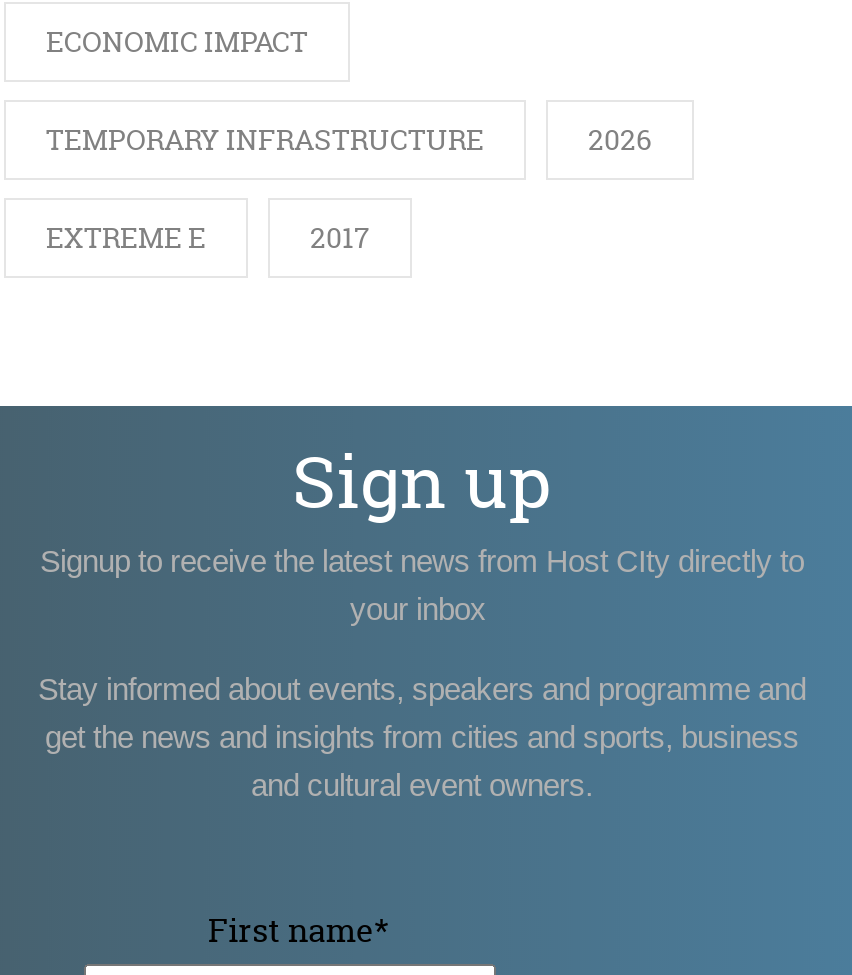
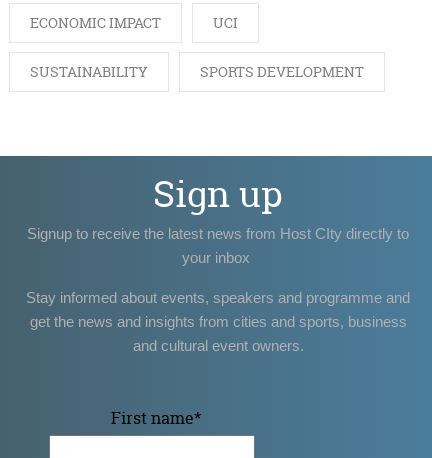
[46,121,652,159] TEMPORARY INFRASTRUCTURE | 2026 -> [213,13,238,32] UCI
[46,219,370,257] EXTREME E | 2017 -> [30,62,364,81] SUSTAINABILITY | SPORTS DEVELOPMENT

